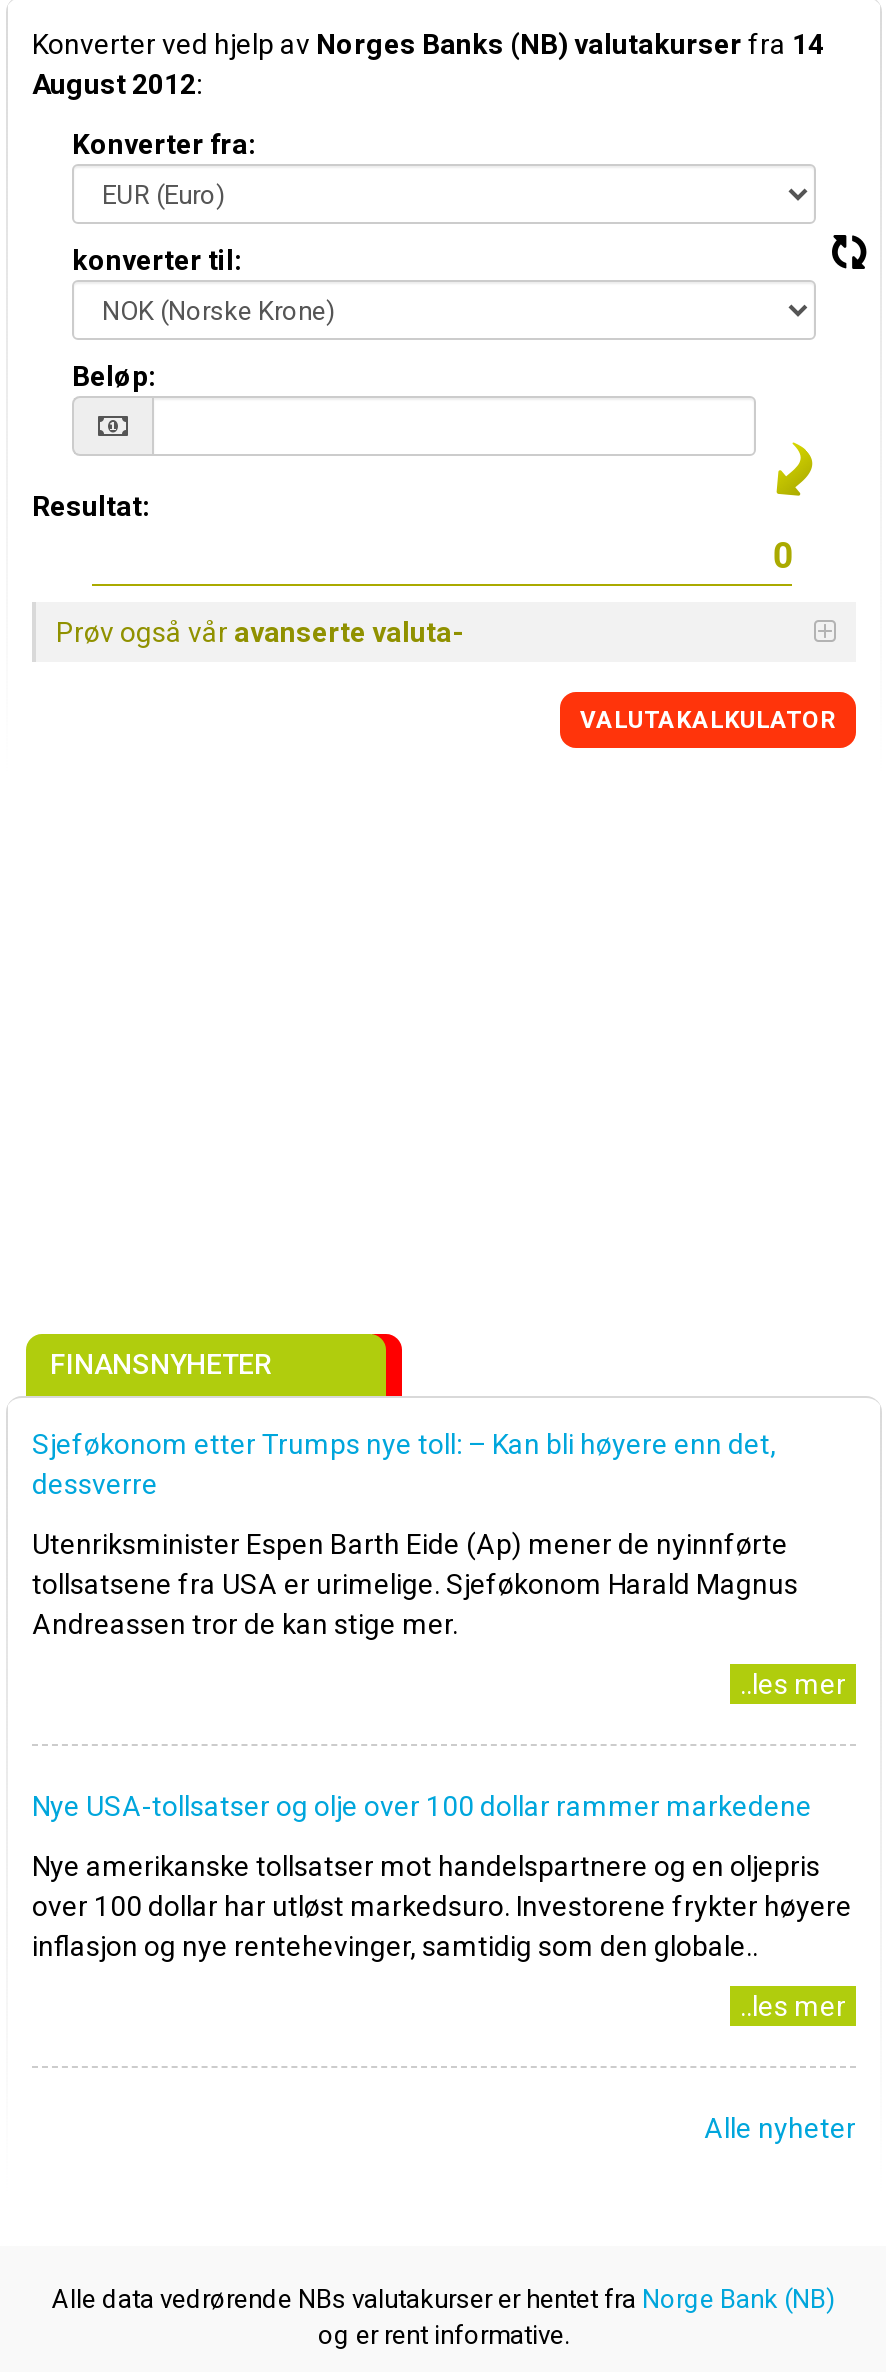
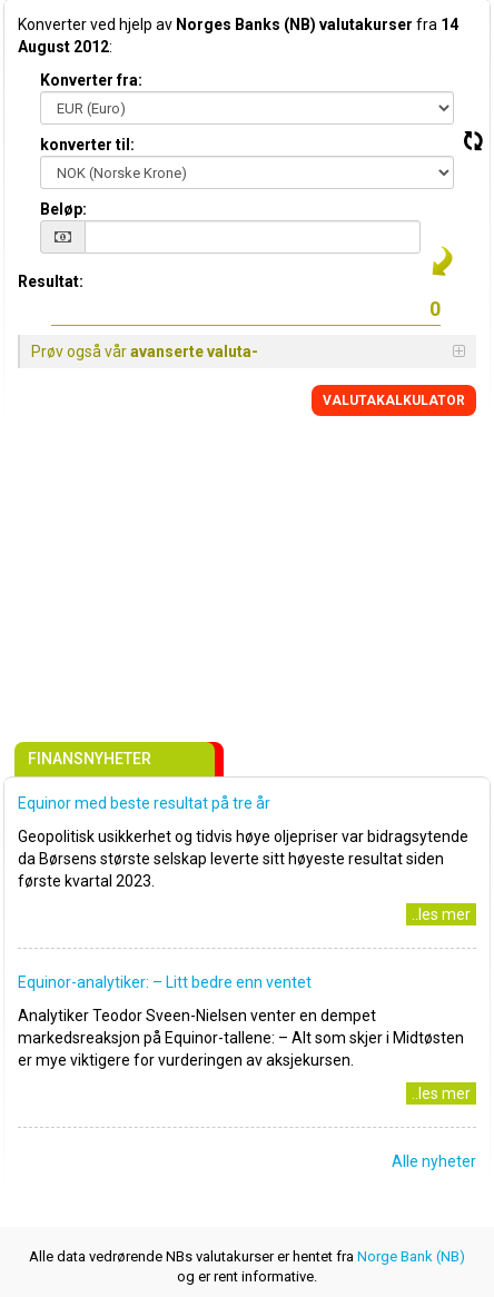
[32,1428,776,1500] Sjeføkonom etter Trumps nye toll: – Kan bli høyere enn det, | dessverre -> [18,794,270,812] Equinor med beste resultat på tre år
[32,1528,798,1640] Utenriksminister Espen Barth Eide (Ap) mener de nyinnførte | tollsatsene fra USA er urimelige. Sjeføkonom Harald Magnus | Andreassen tror de kan stige mer. -> [18,828,468,890] Geopolitisk usikkerhet og tidvis høye oljepriser var bidragsytende | da Børsens største selskap leverte sitt høyeste resultat siden | første kvartal 2023.
[32,1790,812,1822] Nye USA-tollsatser og olje over 100 dollar rammer markedene -> [18,973,312,991] Equinor-analytiker: – Litt bedre enn ventet
[32,1850,852,1962] Nye amerikanske tollsatser mot handelspartnere og en oljepris | over 100 dollar har utløst markedsuro. Investorene frykter høyere | inflasjon og nye rentehevinger, samtidig som den globale.. -> [18,1007,464,1069] Analytiker Teodor Sveen-Nielsen venter en dempet | markedsreaksjon på Equinor-tallene: – Alt som skjer i Midtøsten | er mye viktigere for vurderingen av aksjekursen.

